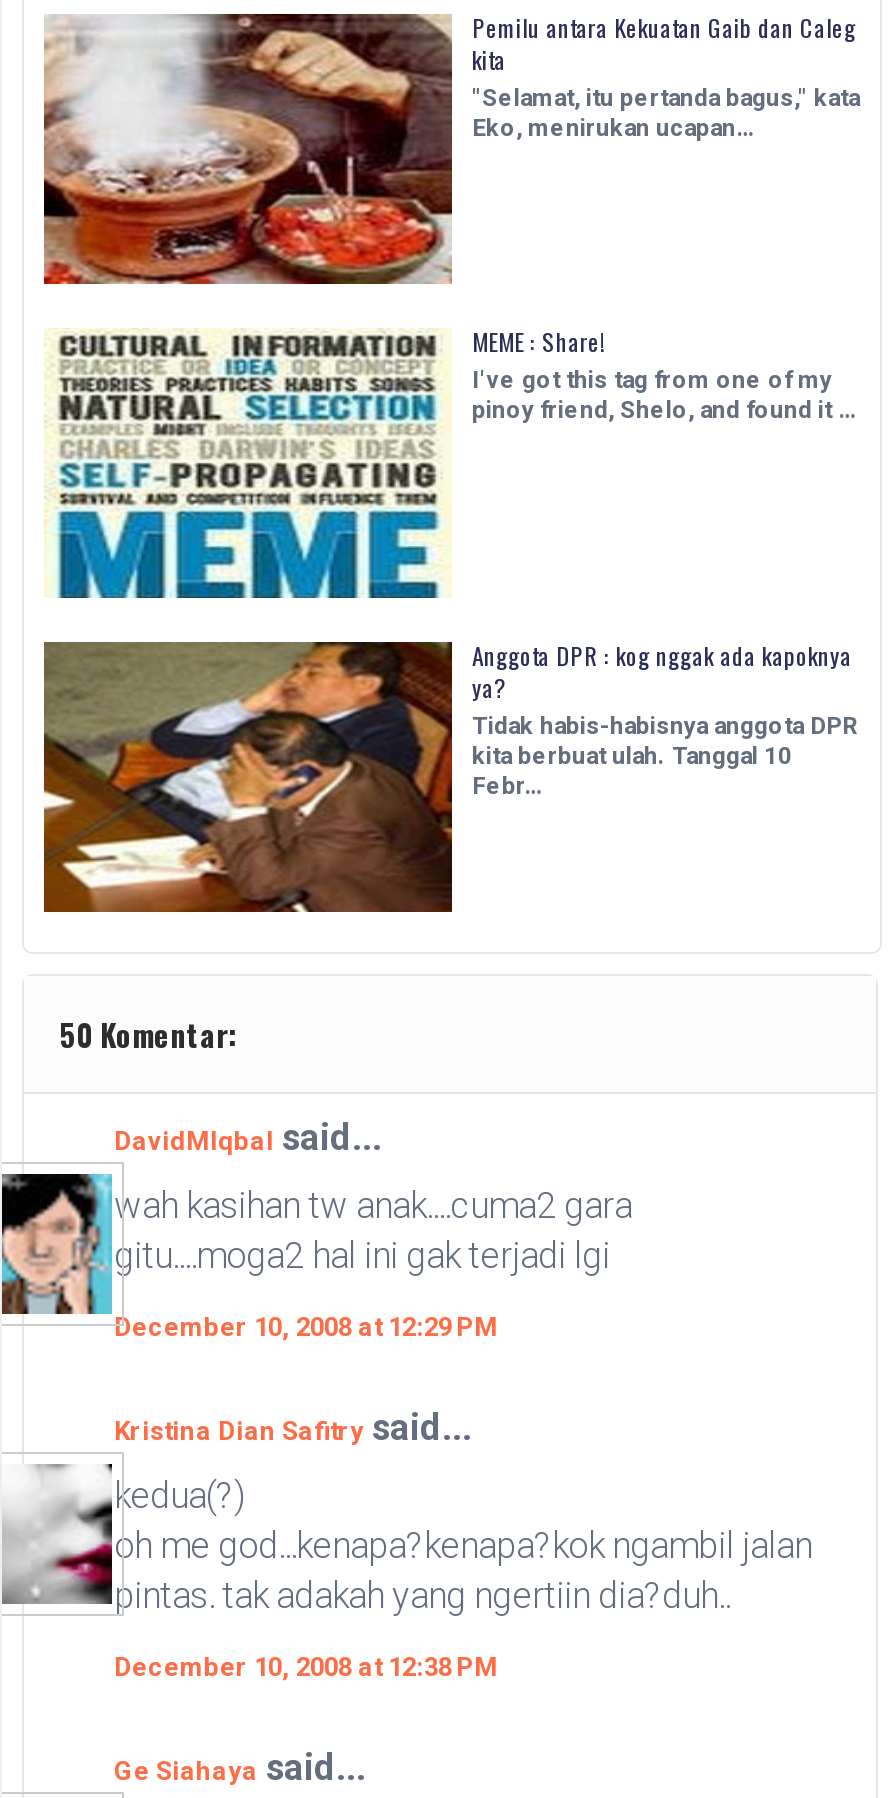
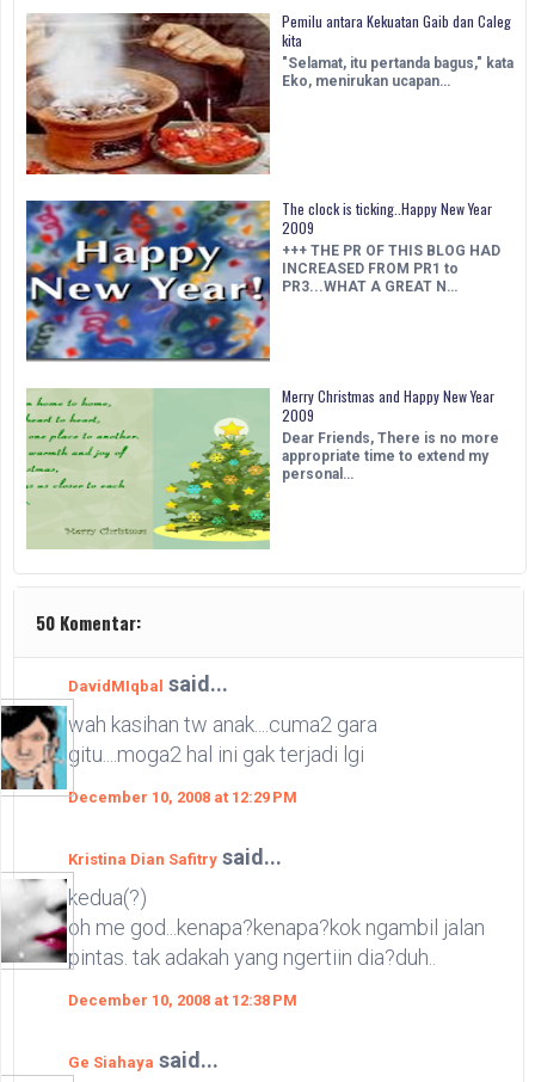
[44,323,856,600] [image] | MEME : Share! | I've got this tag from one of my | pinoy friend, Shelo, and found it … -> [25,198,500,362] [image] | The clock is ticking..Happy New Year | 2009 | +++ THE PR OF THIS BLOG HAD | INCREASED FROM PR1 to | PR3...WHAT A GREAT N…
[42,637,858,914] [image] | Anggota DPR : kog nggak ada kapoknya | ya? | Tidak habis-habisnya anggota DPR | kita berbuat ulah. Tanggal 10 | Febr… -> [26,385,499,549] [image] | Merry Christmas and Happy New Year | 2009 | Dear Friends, There is no more | appropriate time to extend my | personal…

